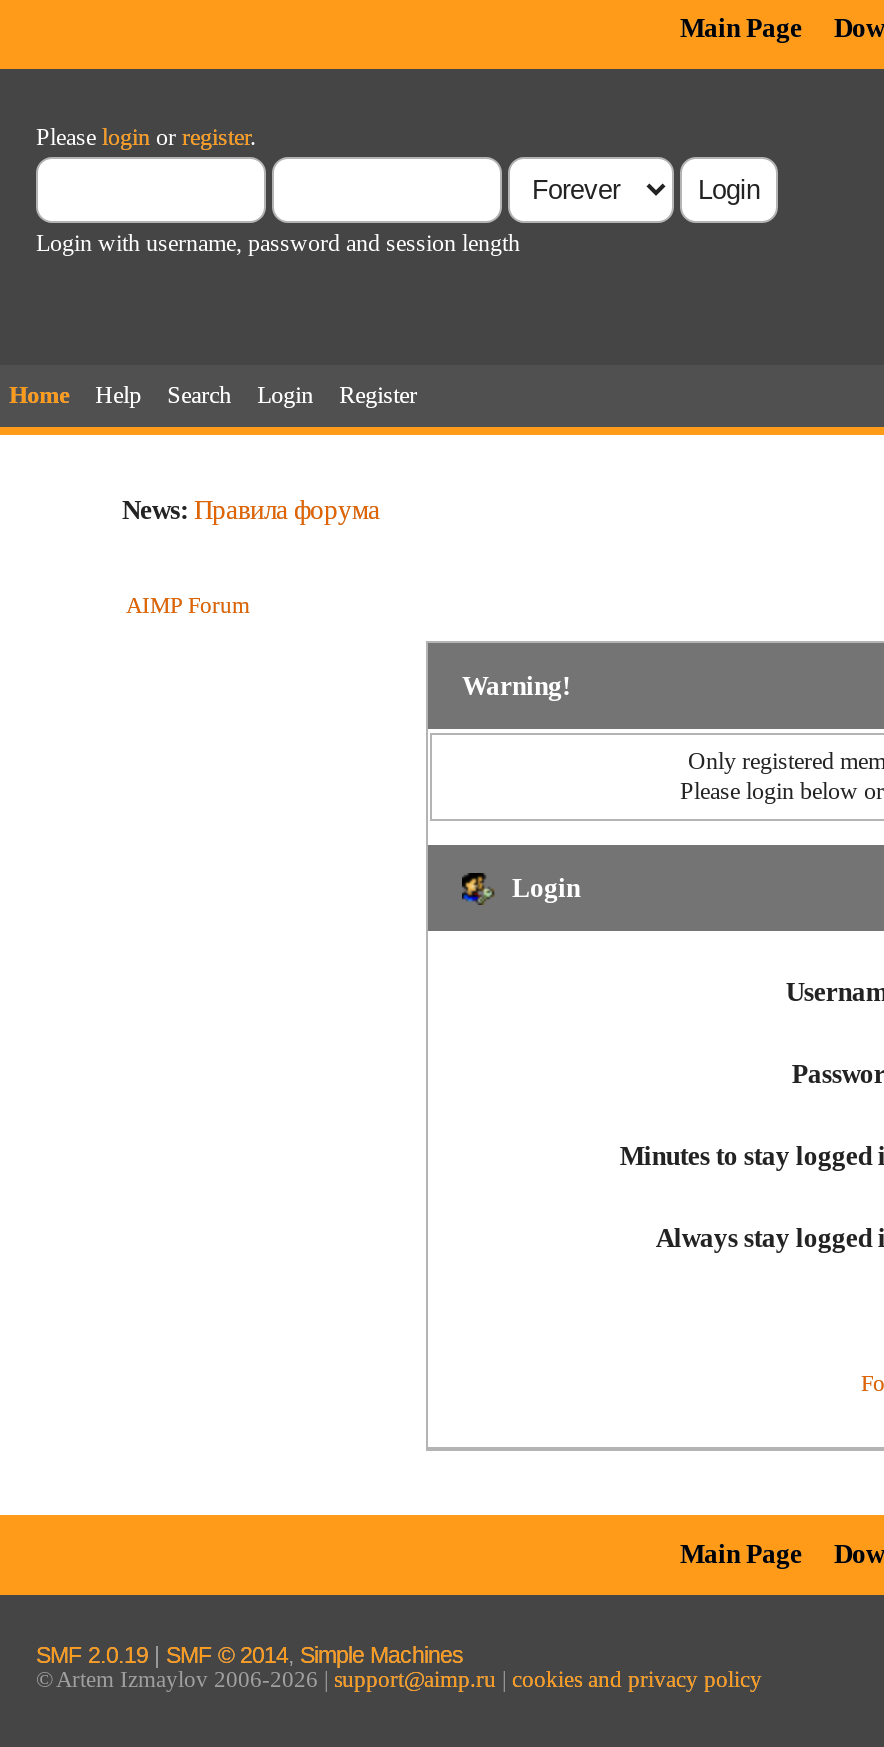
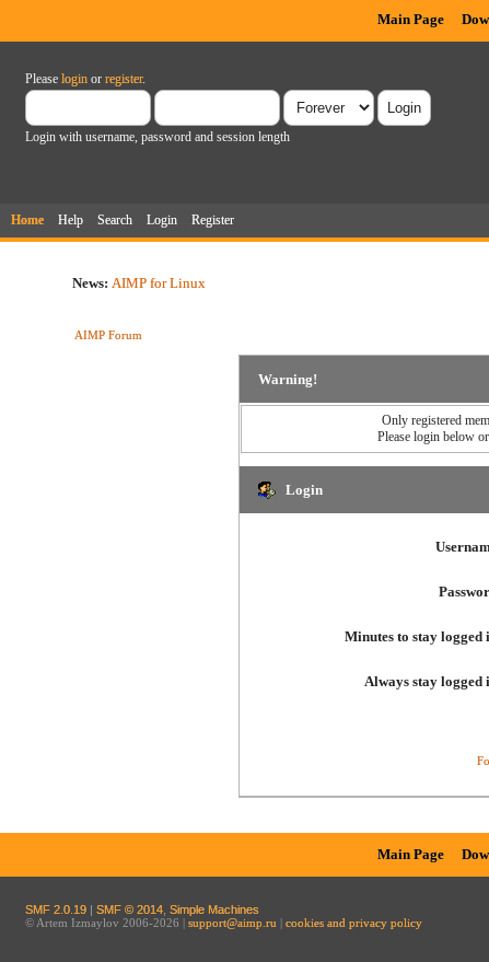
[122,495,380,525] News: Правила форума -> [72,275,206,291] News: AIMP for Linux

